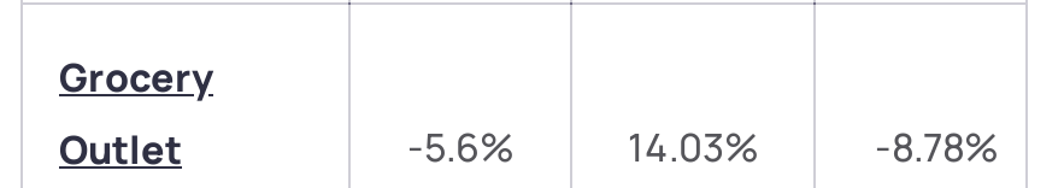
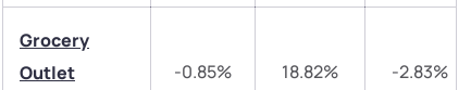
[407,122,513,175] -5.6% -> [174,60,232,84] -0.85%
[628,122,758,175] 14.03% -> [282,60,338,84] 18.82%
[875,122,998,175] -8.78% -> [392,60,448,84] -2.83%

